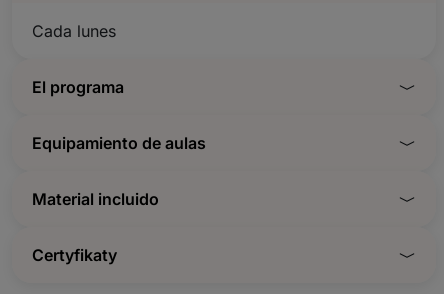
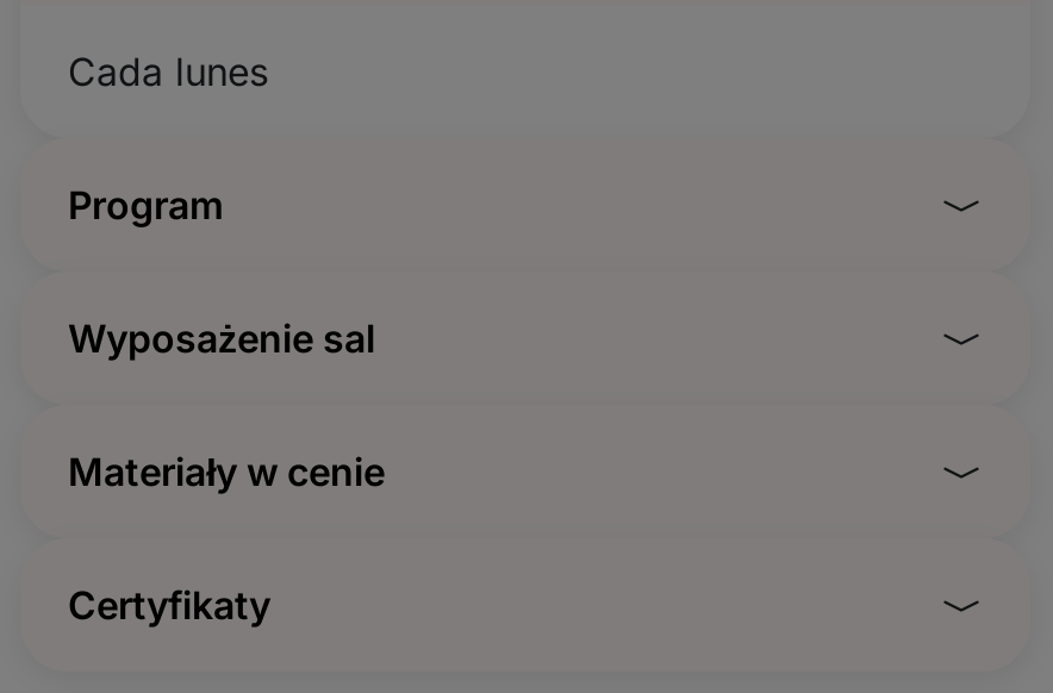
[32,77,124,97] El programa -> [68,180,223,228] Program
[32,133,206,153] Equipamiento de aulas -> [68,313,375,361] Wyposażenie sal
[32,189,159,209] Material incluido -> [68,447,385,494] Materiały w cenie

